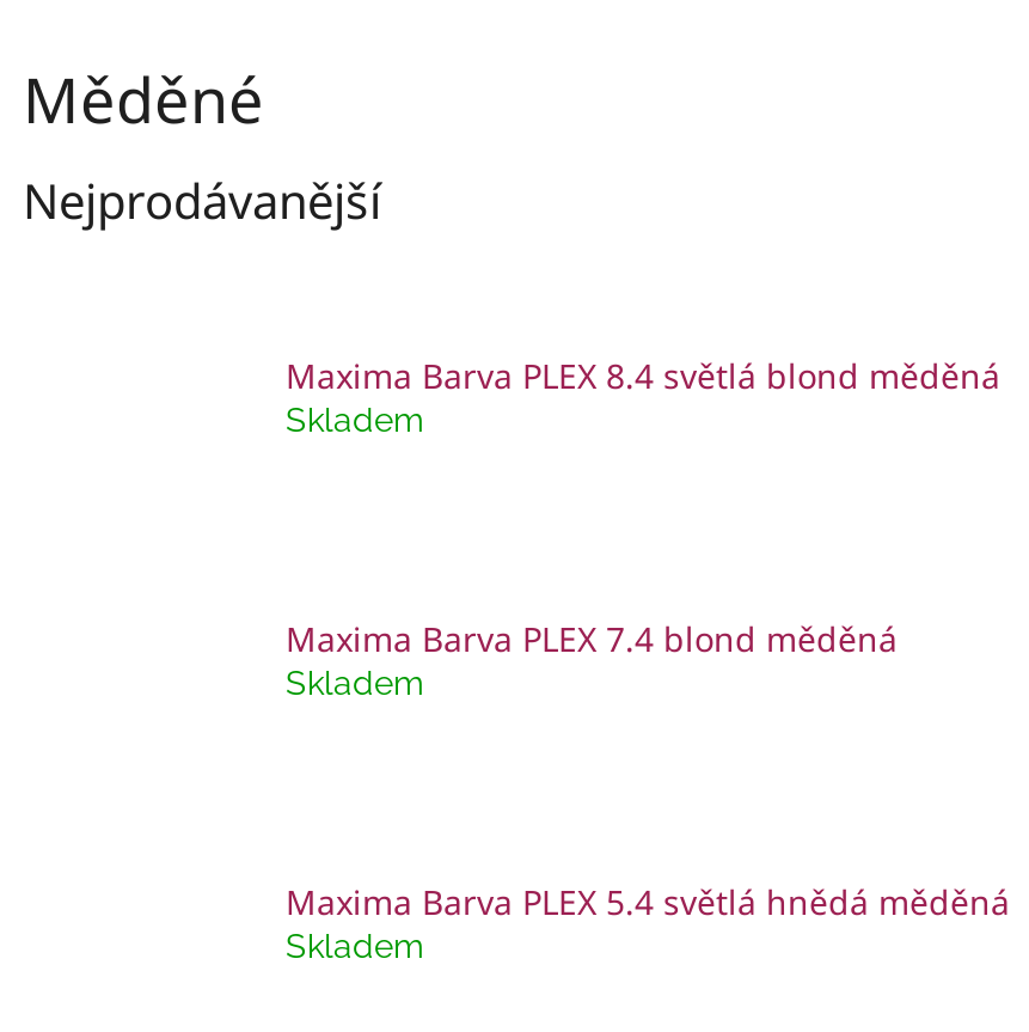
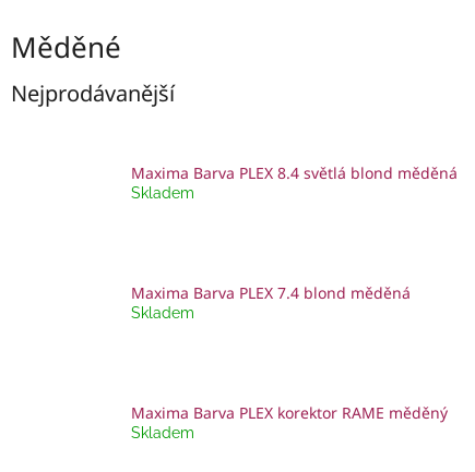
[286,880,1010,925] Maxima Barva PLEX 5.4 světlá hnědá měděná -> [131,403,448,423] Maxima Barva PLEX korektor RAME měděný

